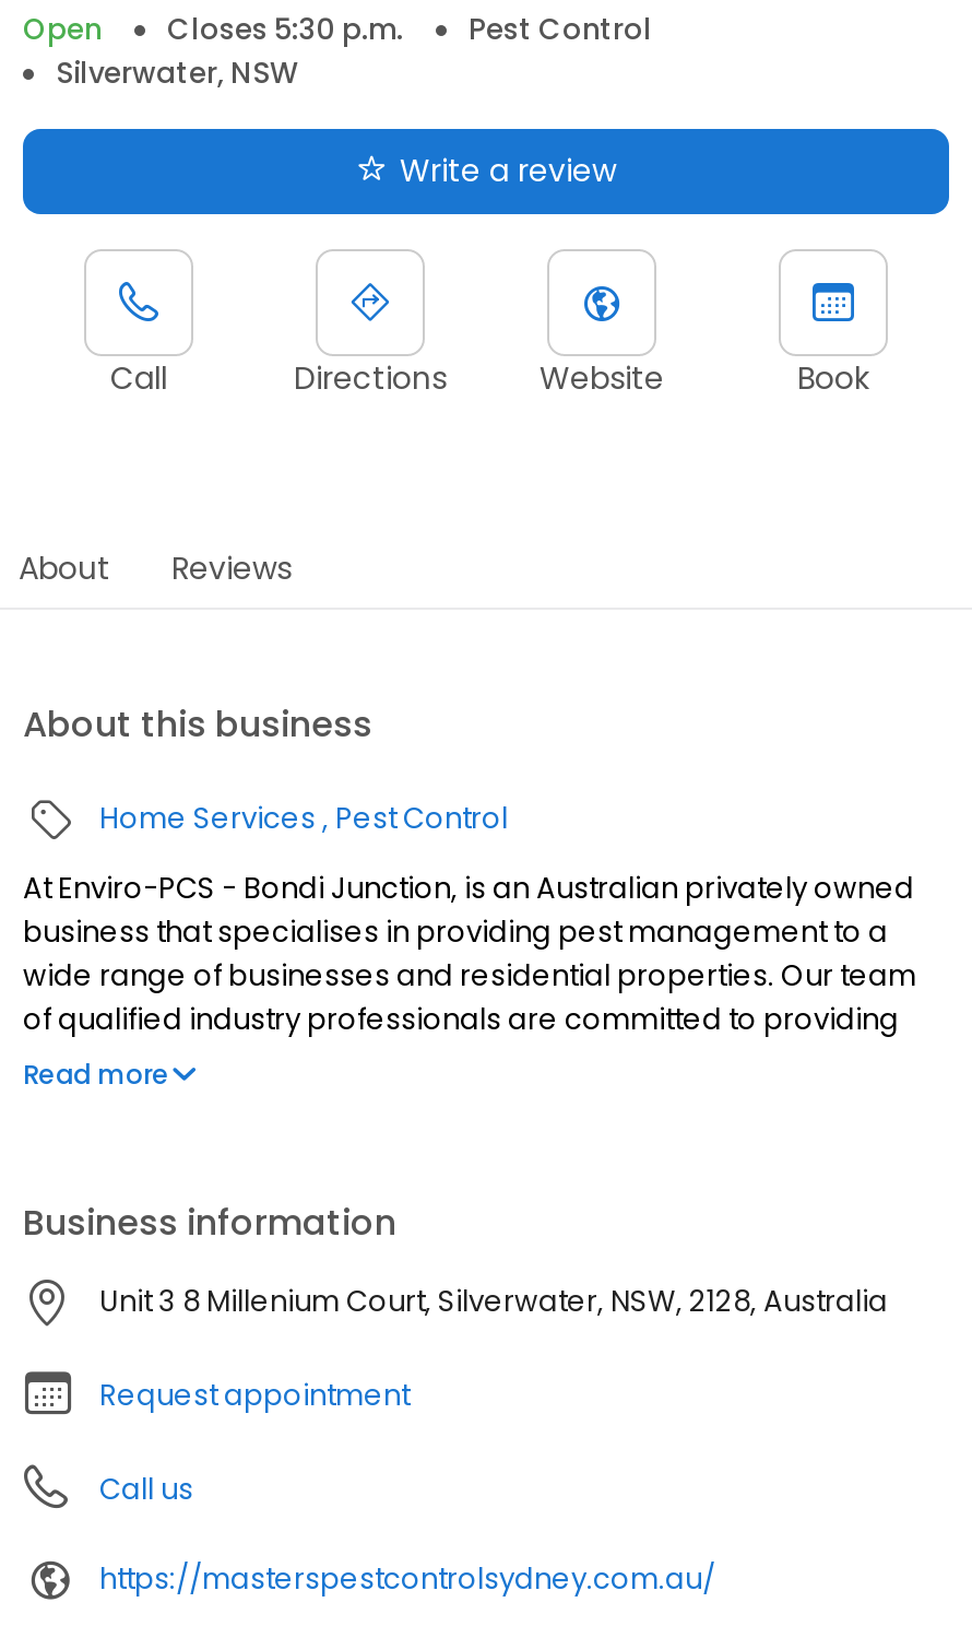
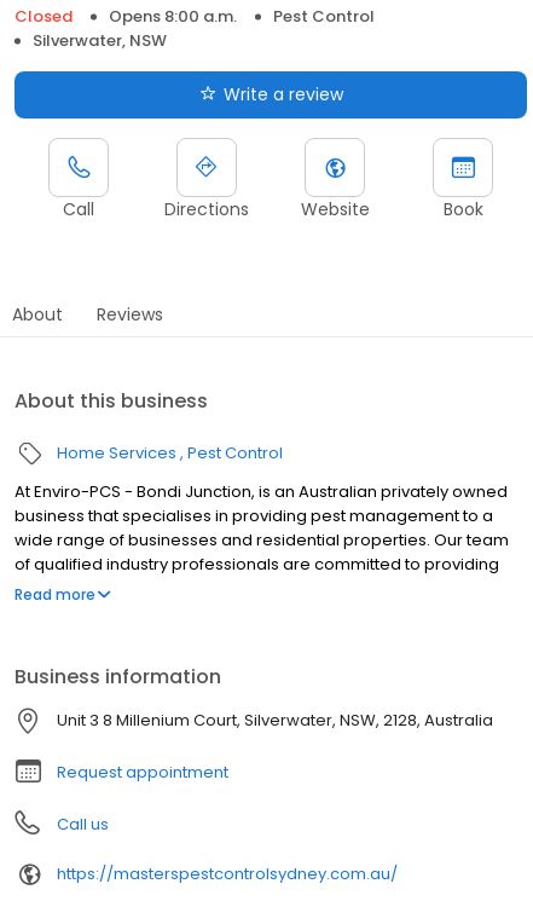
[23,9,403,50] Open | Closes 5:30 p.m. -> [15,5,237,28] Closed | Opens 8:00 a.m.

